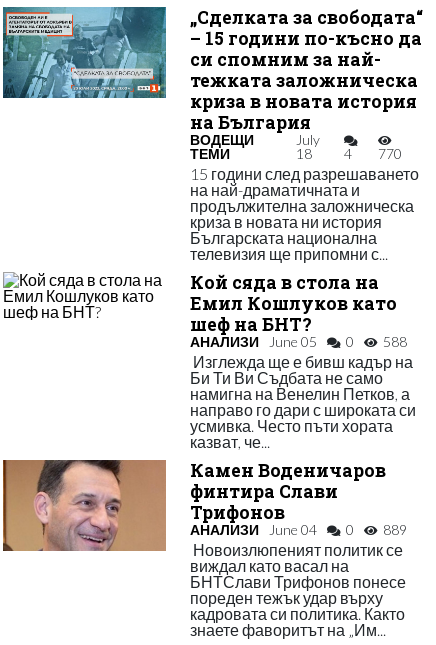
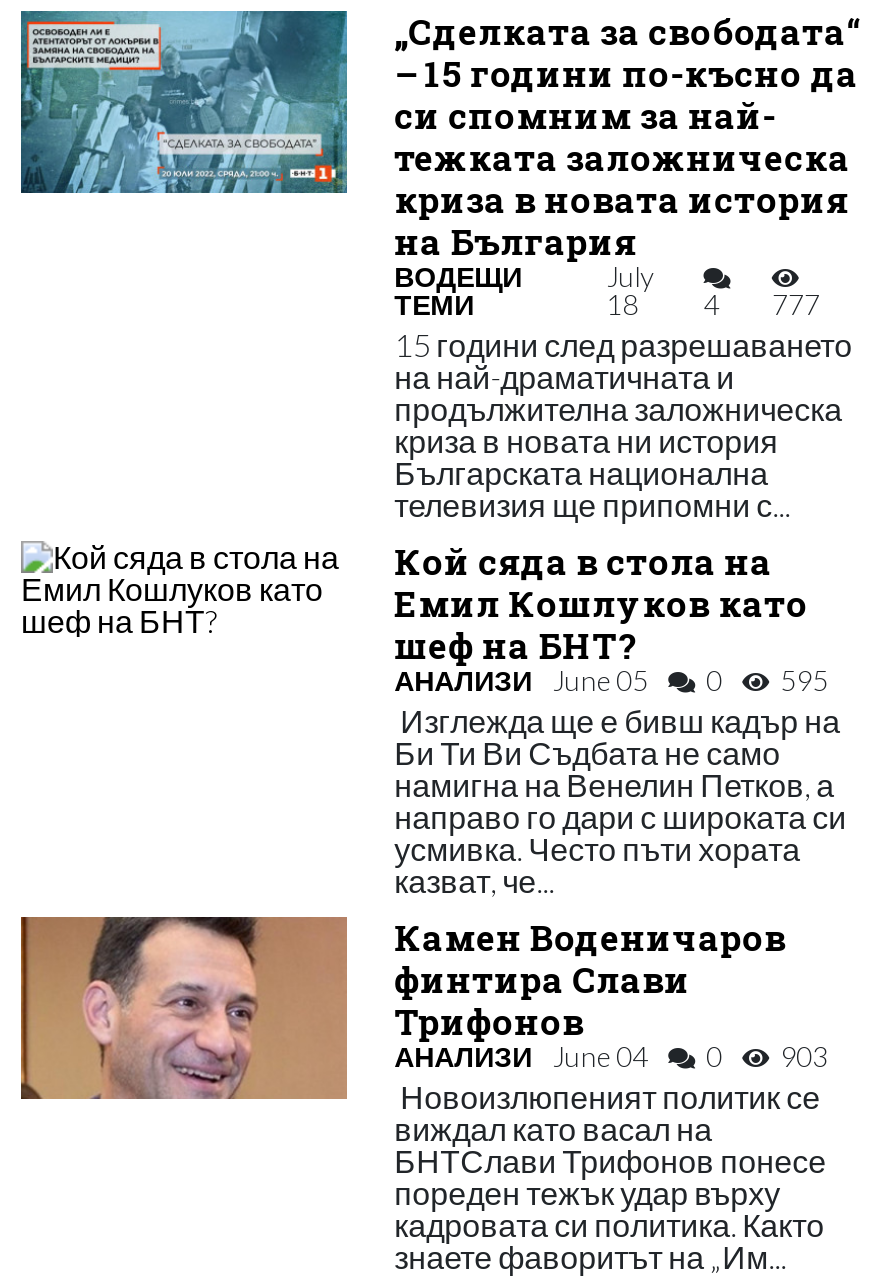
[296,145,402,162] 18 4 770 -> [606,287,820,321] 18 4 777
[380,333,407,350] 588 -> [774,663,828,697] 595
[380,521,407,538] 889 -> [774,1039,828,1073] 903

